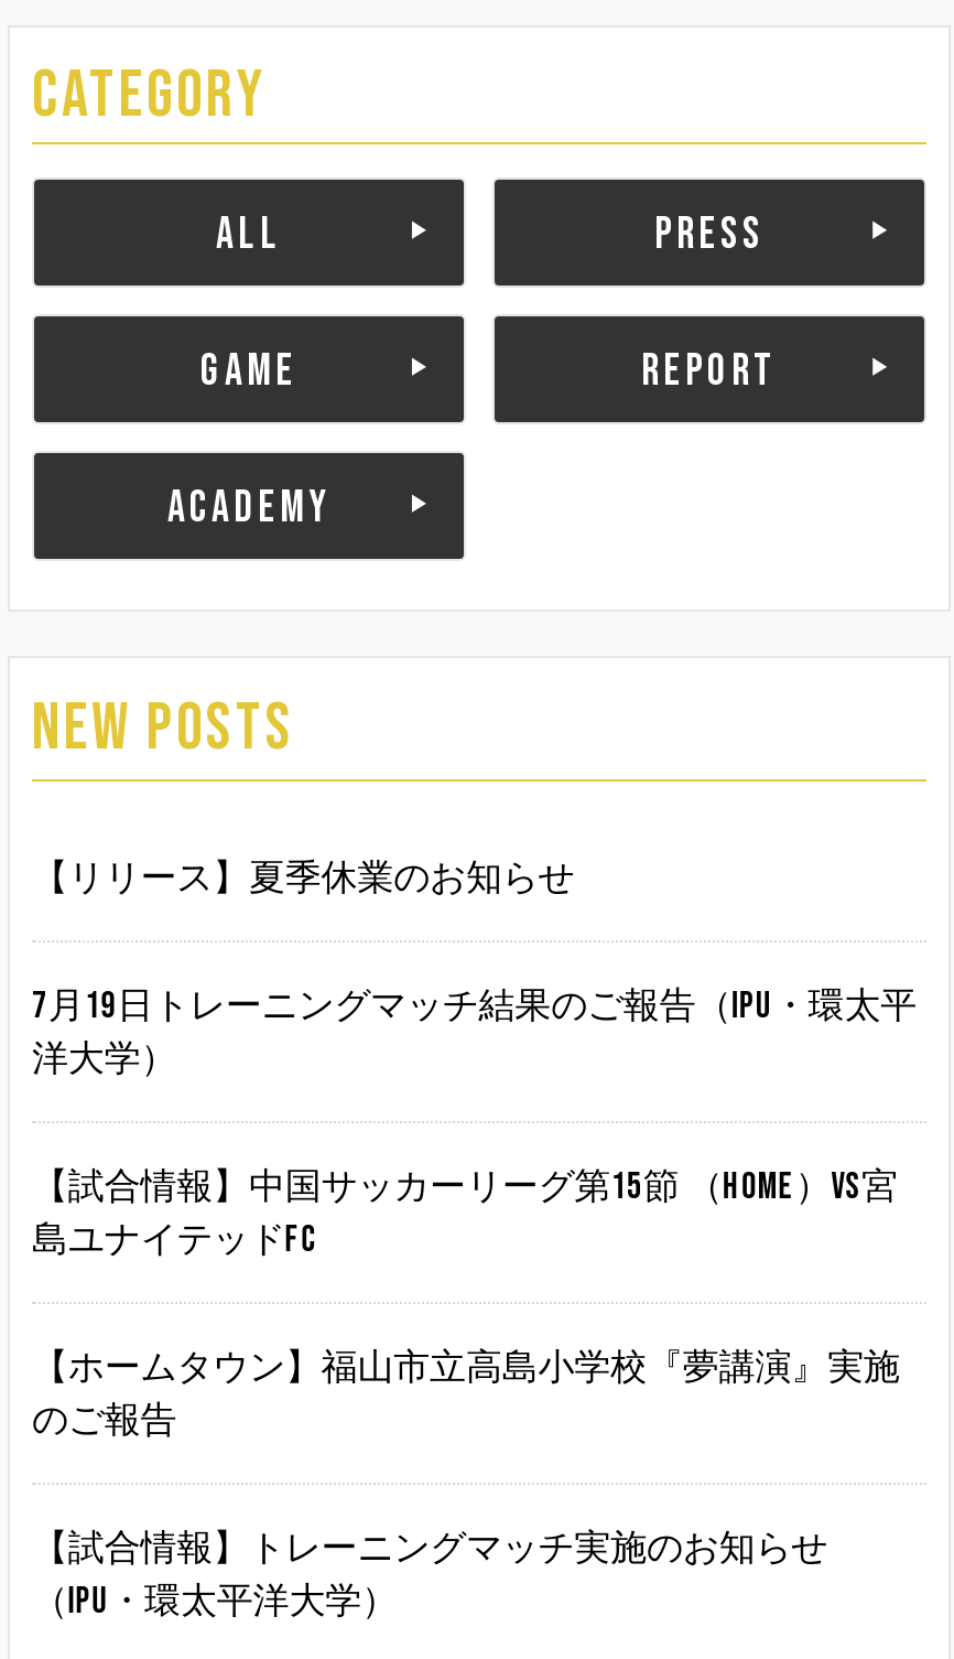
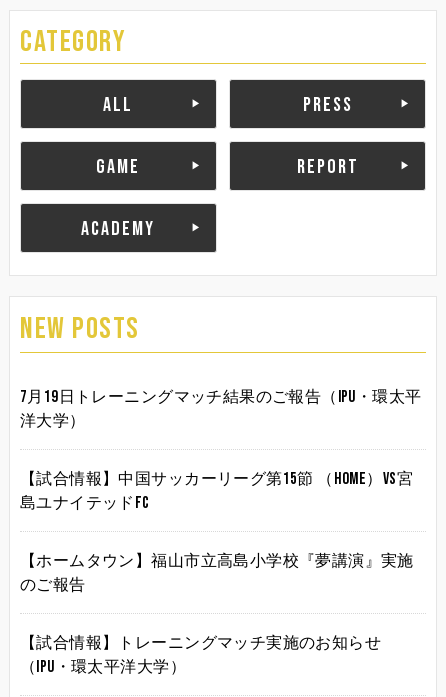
[32,856,574,900] 【リリース】夏季休業のお知らせ -> none

